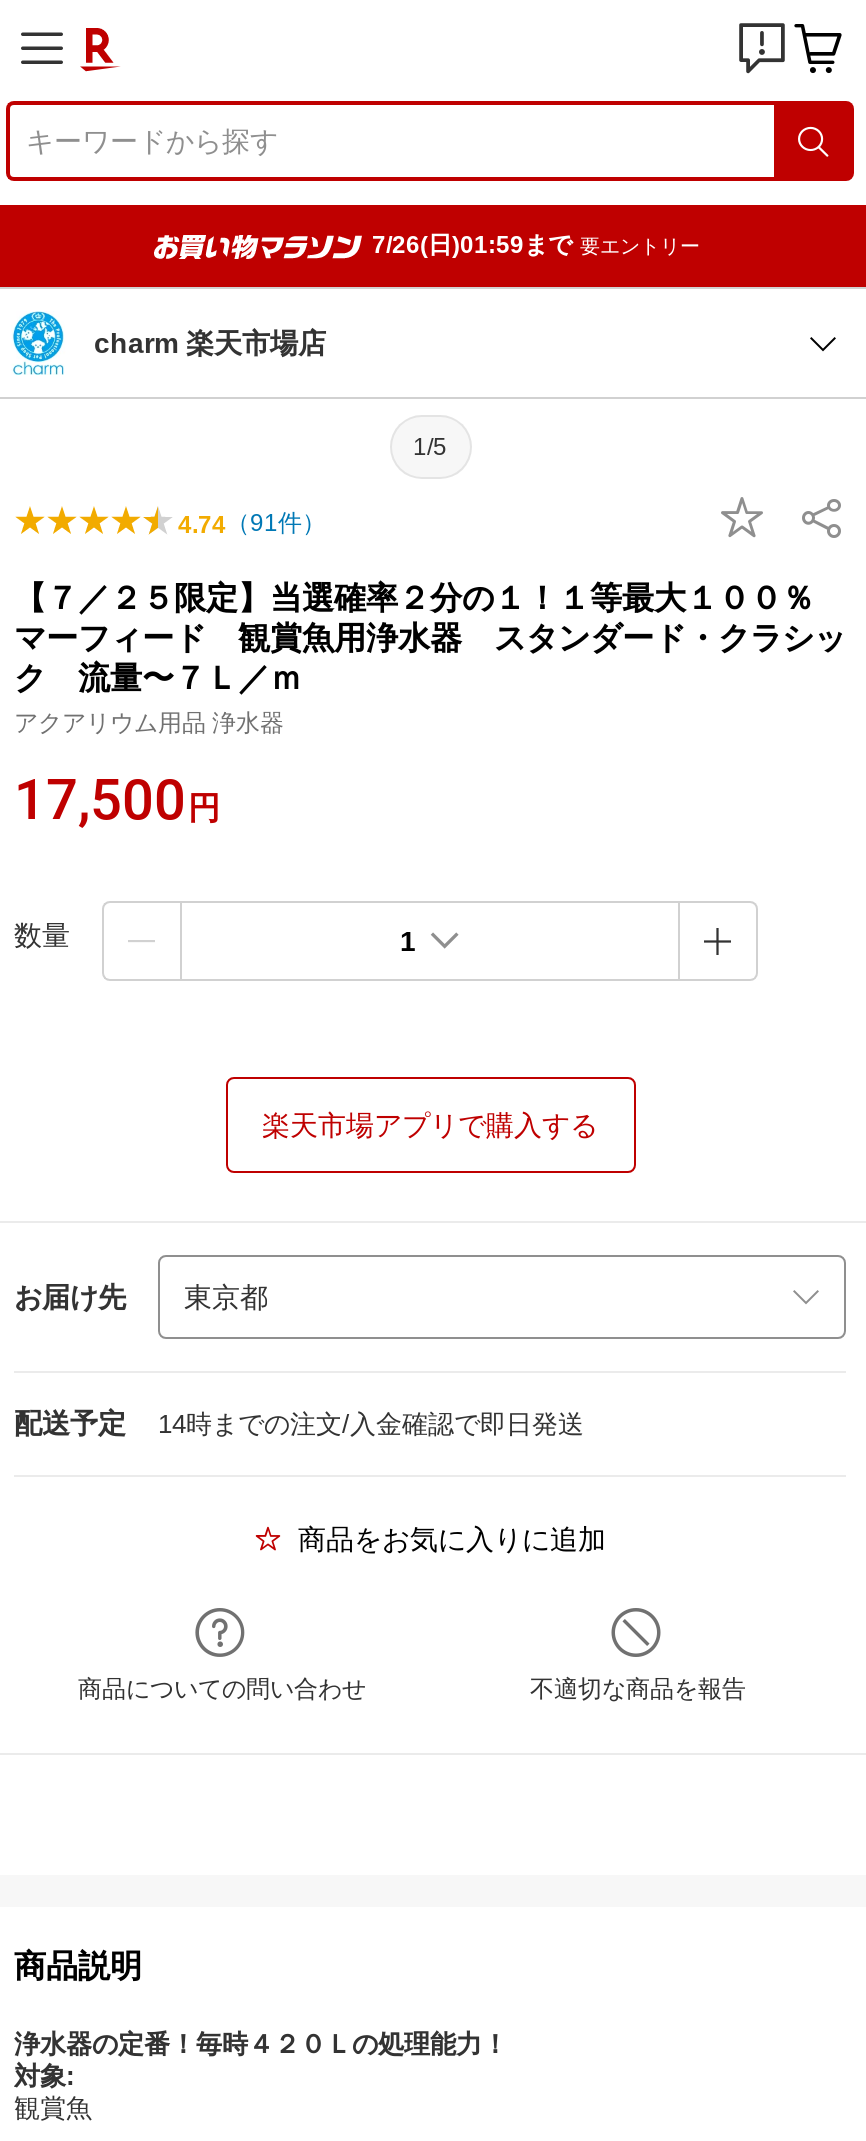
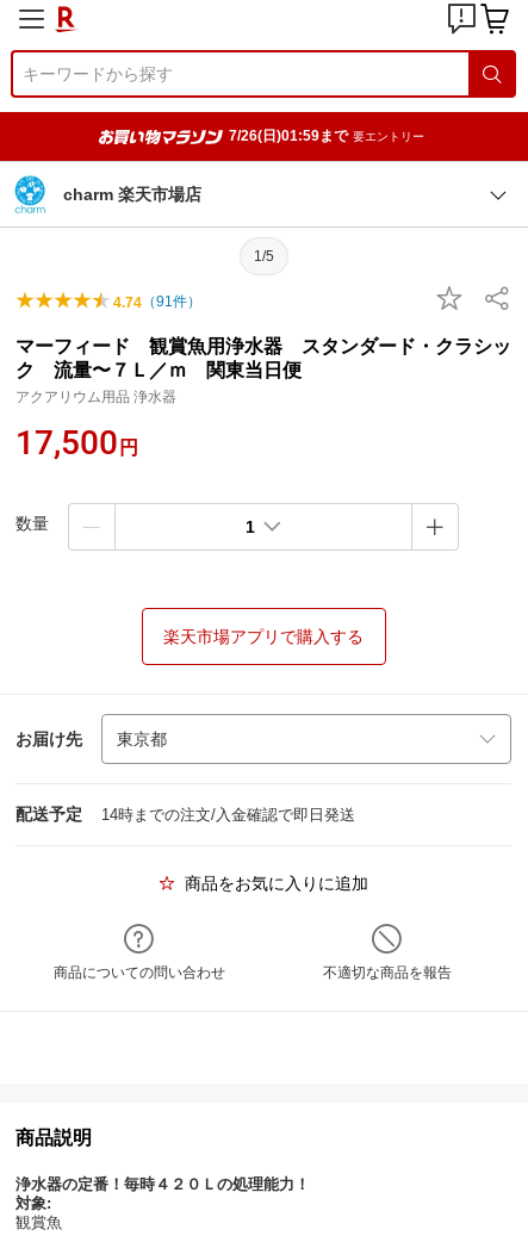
[14,581,846,615] 【７／２５限定】当選確率２分の１！１等最大１００％ -> none
[14,661,302,695] ク 流量〜７Ｌ／ｍ -> [15,360,302,380] ク 流量〜７Ｌ／ｍ 関東当日便

